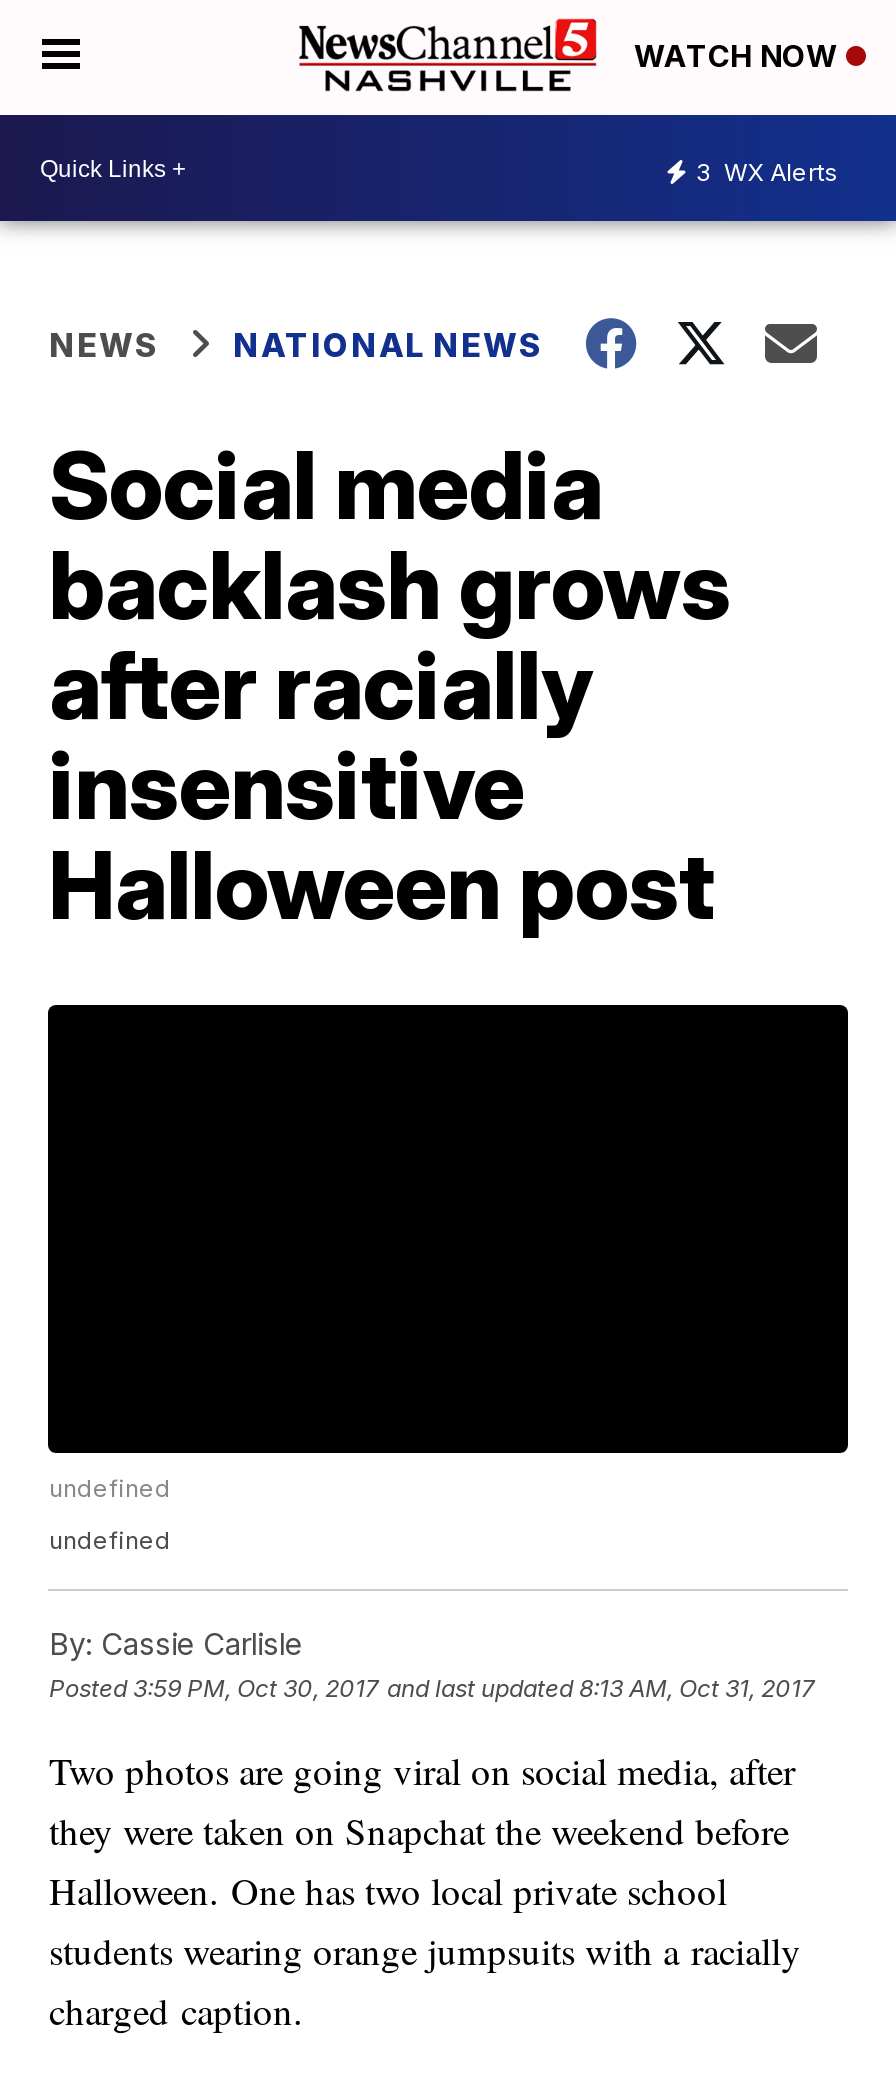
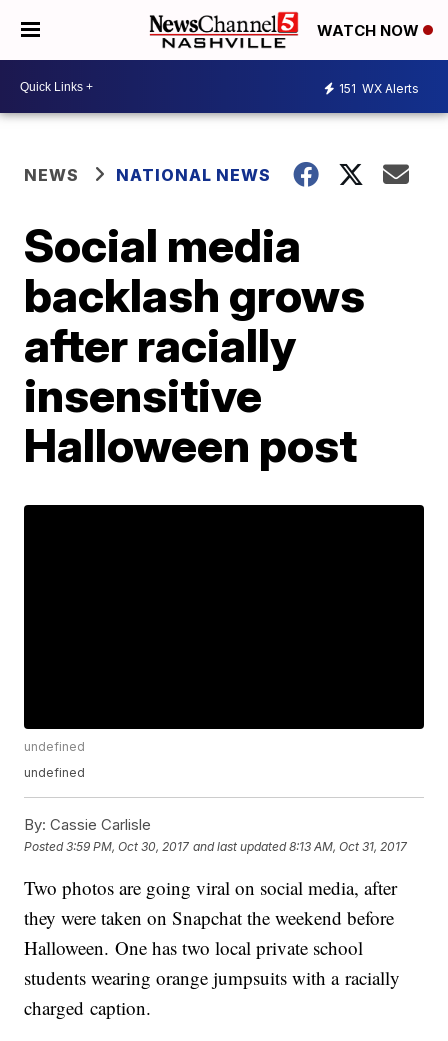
[696,156,838,186] 3 WX Alerts -> [339,80,419,95] 151 WX Alerts

